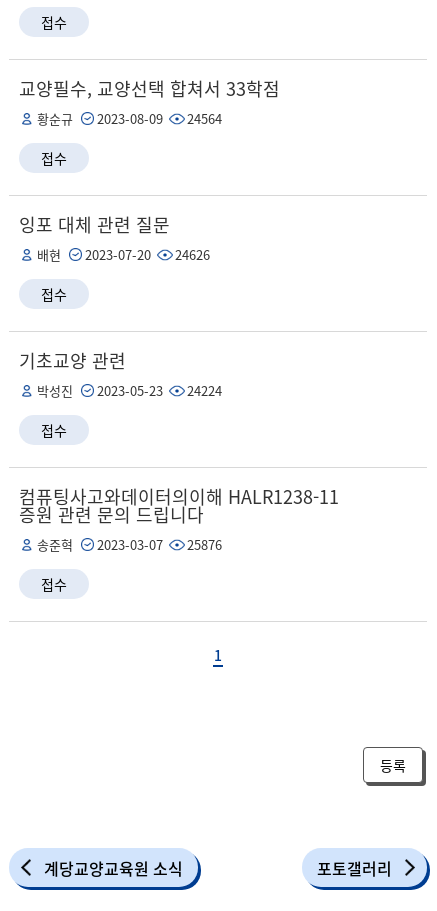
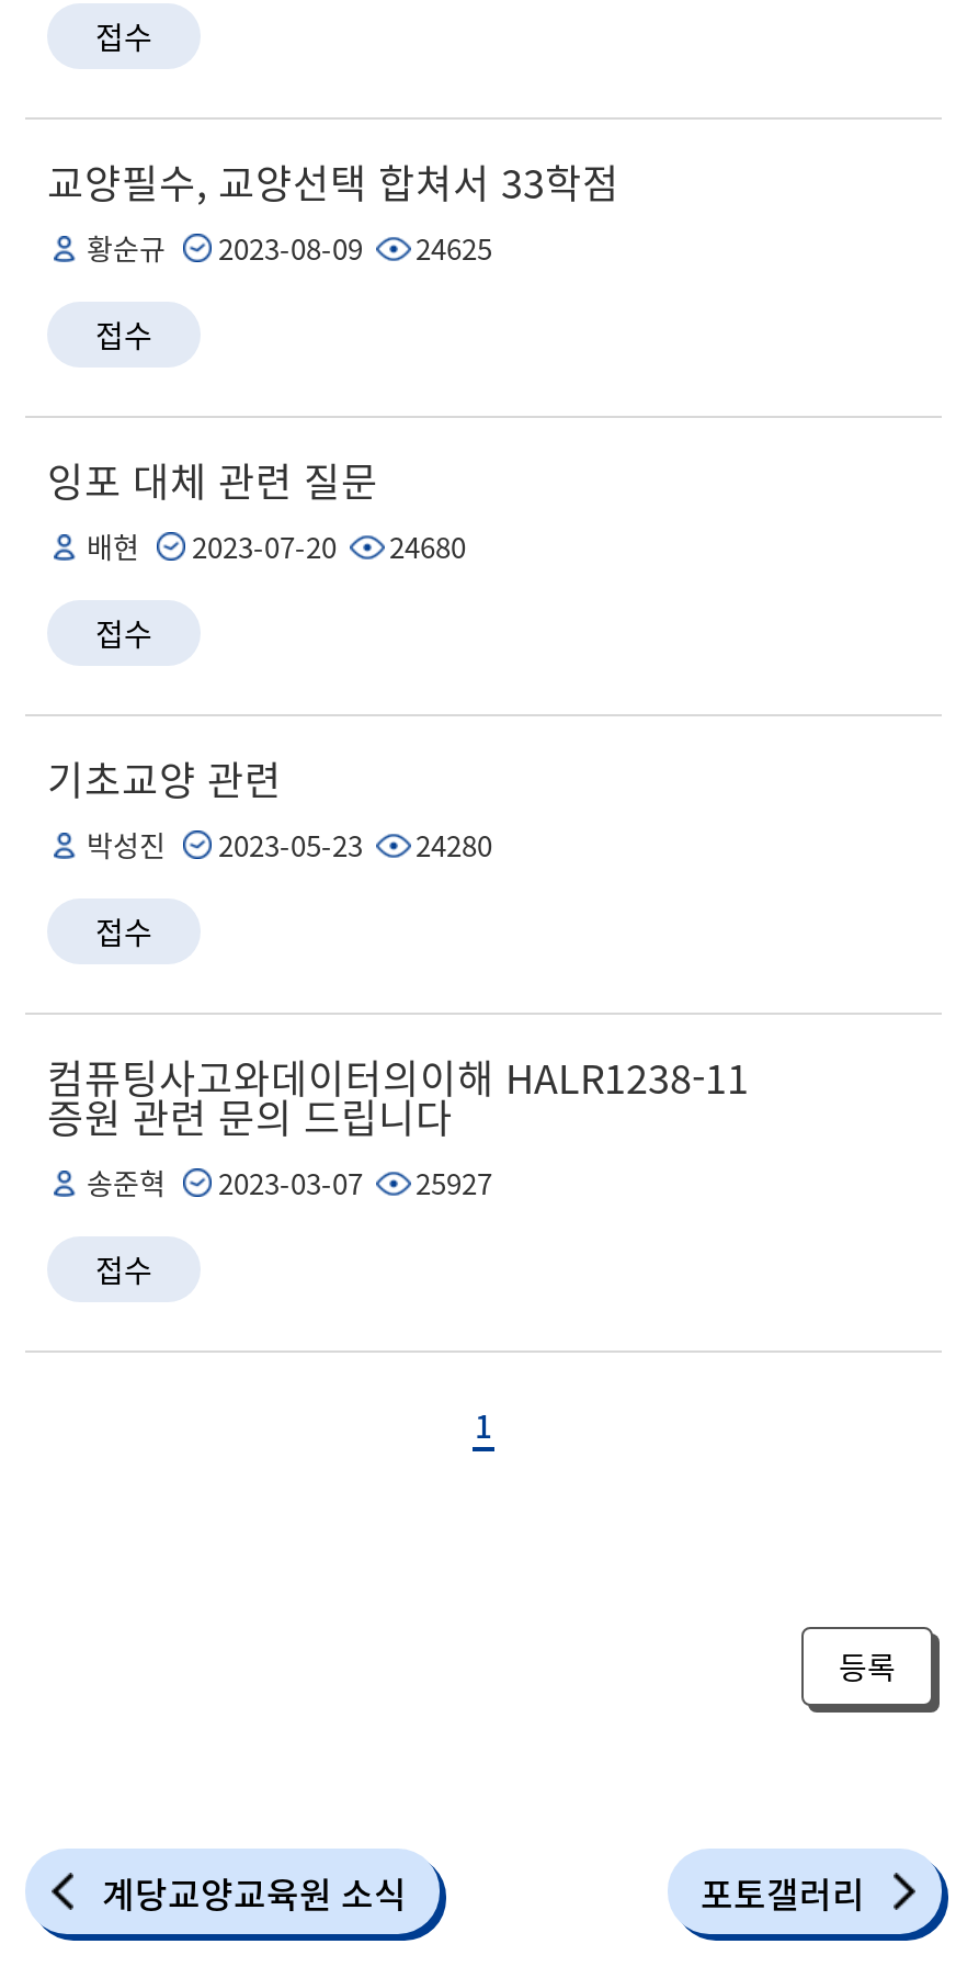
[37,109,222,128] 황순규 2023-08-09 24564 -> [87,226,492,268] 황순규 2023-08-09 24625
[37,245,210,264] 배현 2023-07-20 24626 -> [87,525,466,567] 배현 2023-07-20 24680
[37,381,222,400] 박성진 2023-05-23 24224 -> [87,823,492,865] 박성진 2023-05-23 24280
[37,535,222,554] 송준혁 2023-03-07 25876 -> [87,1161,492,1203] 송준혁 2023-03-07 25927

